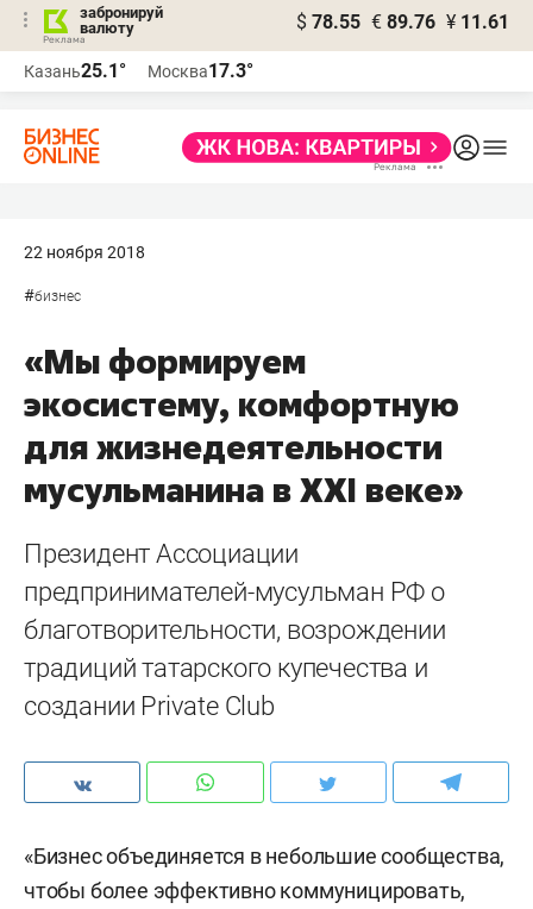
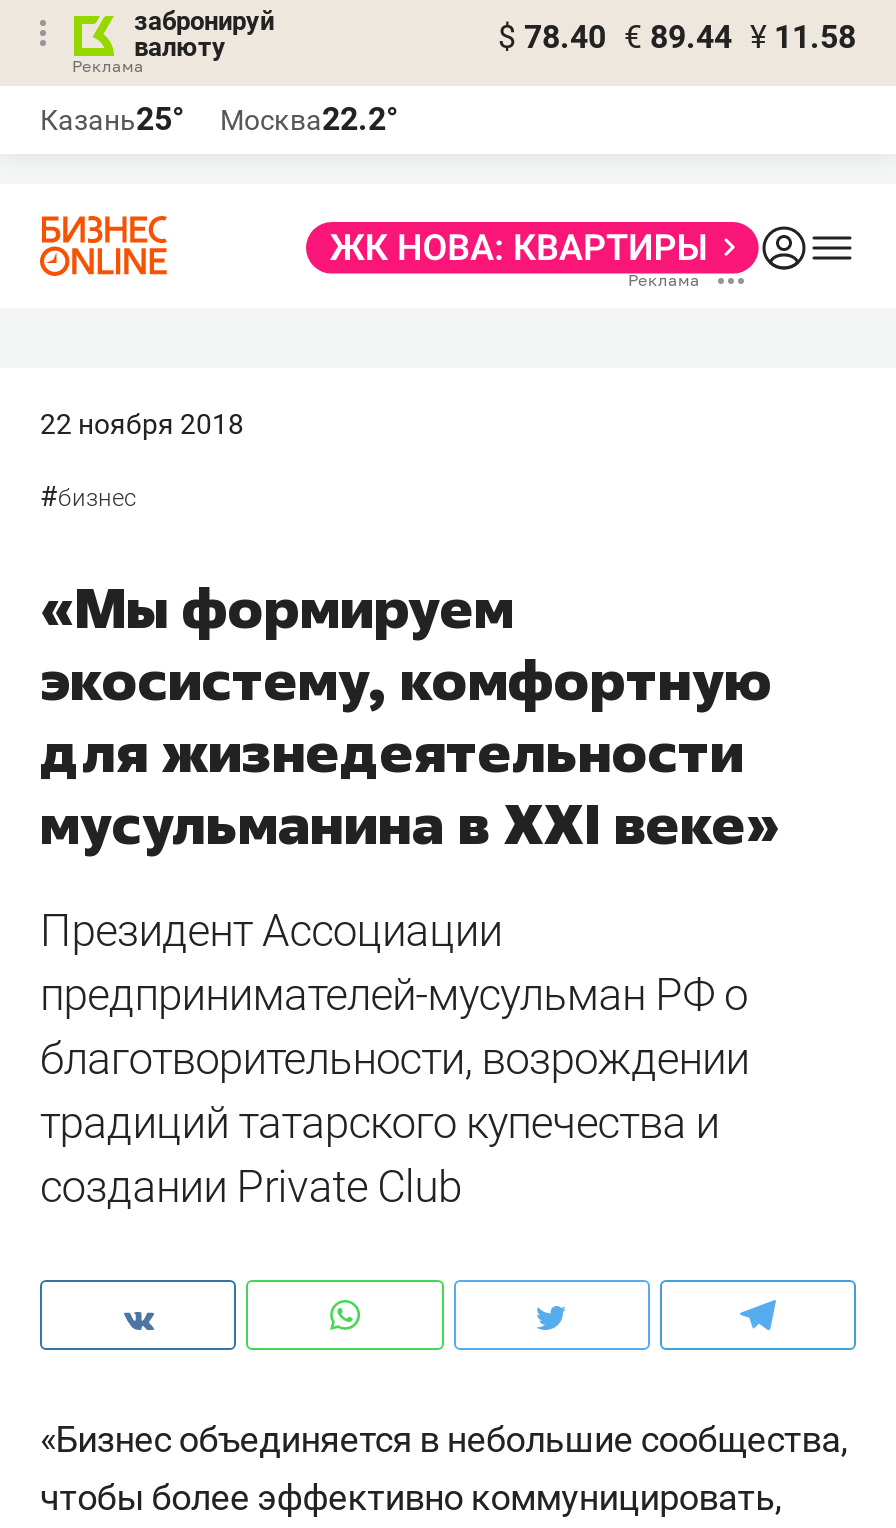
[296,11,509,33] $ 78.55 € 89.76 ¥ 11.61 -> [498,18,856,56] $ 78.40 € 89.44 ¥ 11.58
[24,59,126,82] Казань25.1° -> [40,100,184,138] Казань25°
[148,59,253,82] Москва17.3° -> [220,100,398,138] Москва22.2°

